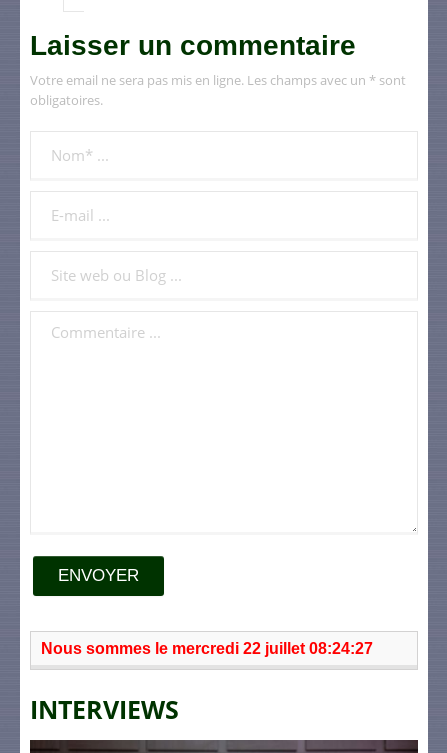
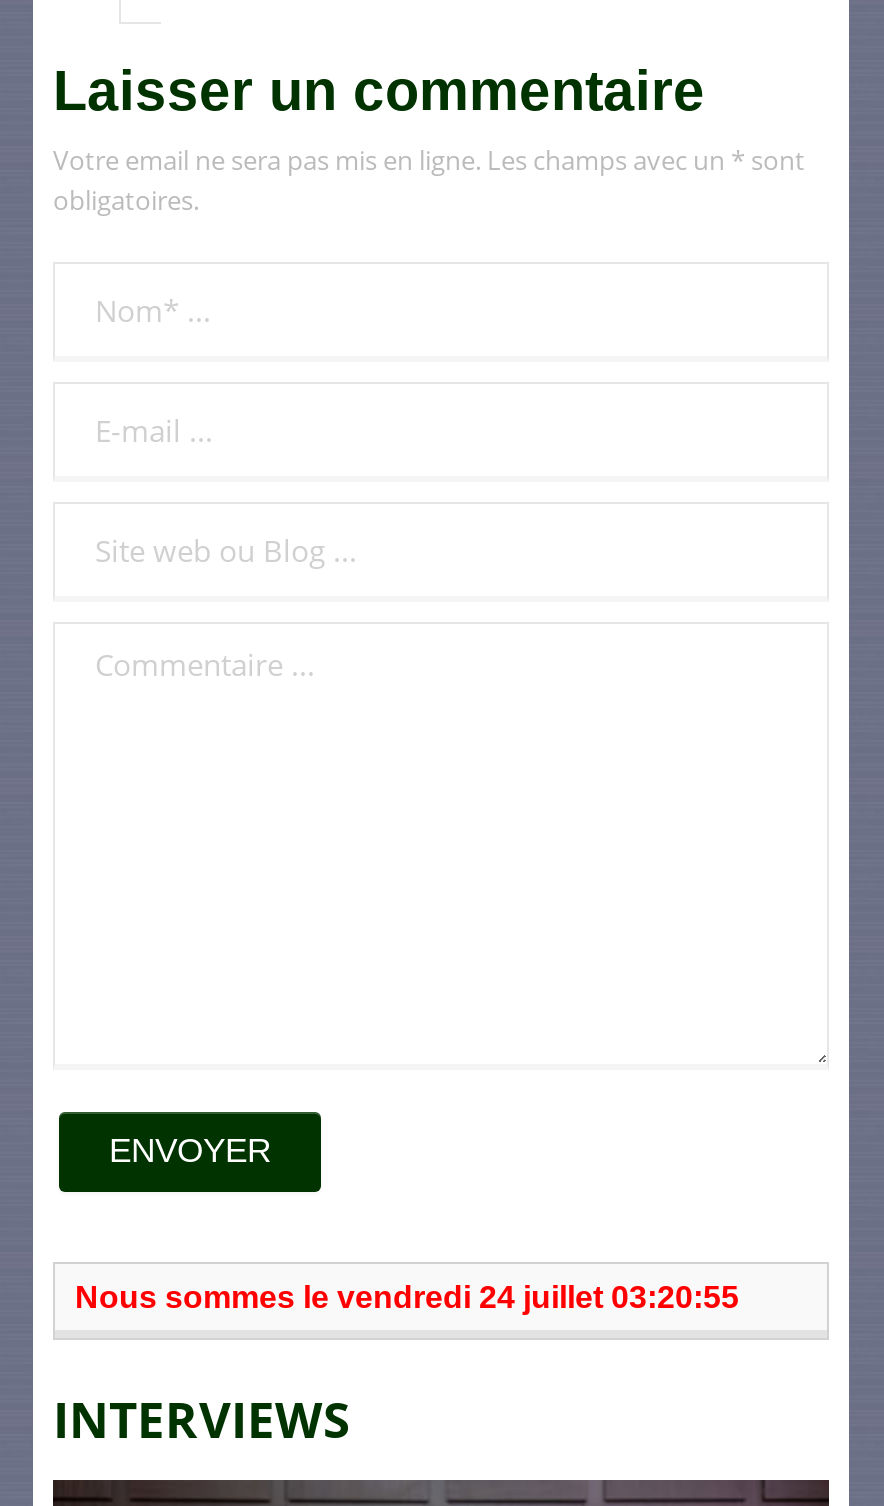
[41,640,373,657] Nous sommes le mercredi 22 juillet 08:24:27 -> [75,1280,739,1314] Nous sommes le vendredi 24 juillet 03:20:55

